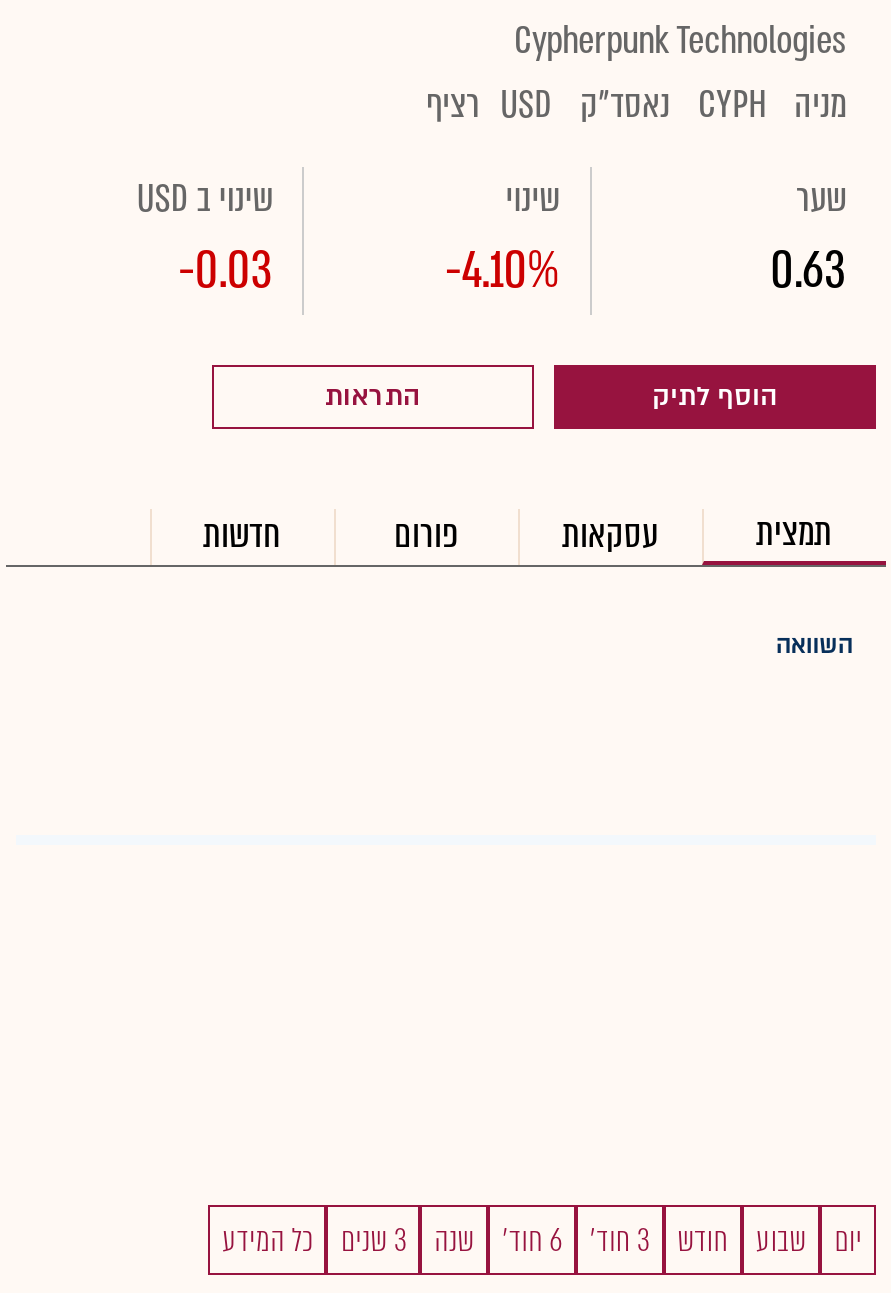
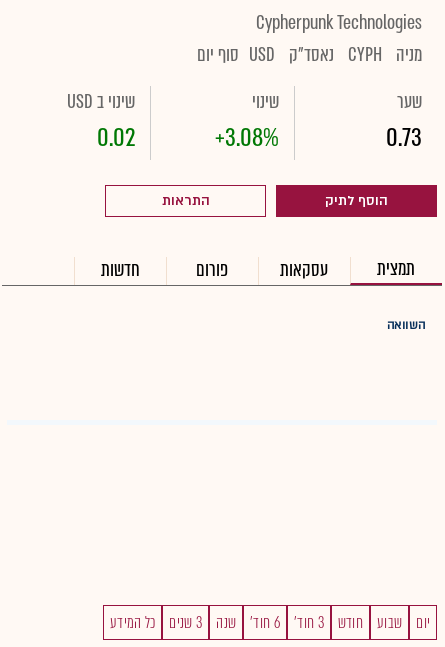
[426,79,846,131] מניה CYPH נאסד"ק USD רציף -> [197,42,422,68] מניה CYPH נאסד"ק USD סוף יום
[179,235,273,307] -0.03 -> [97,120,135,156] 0.02
[445,235,559,307] -4.10% -> [215,120,279,156] +3.08%
[770,235,846,307] 0.63 -> [386,120,422,156] 0.73

